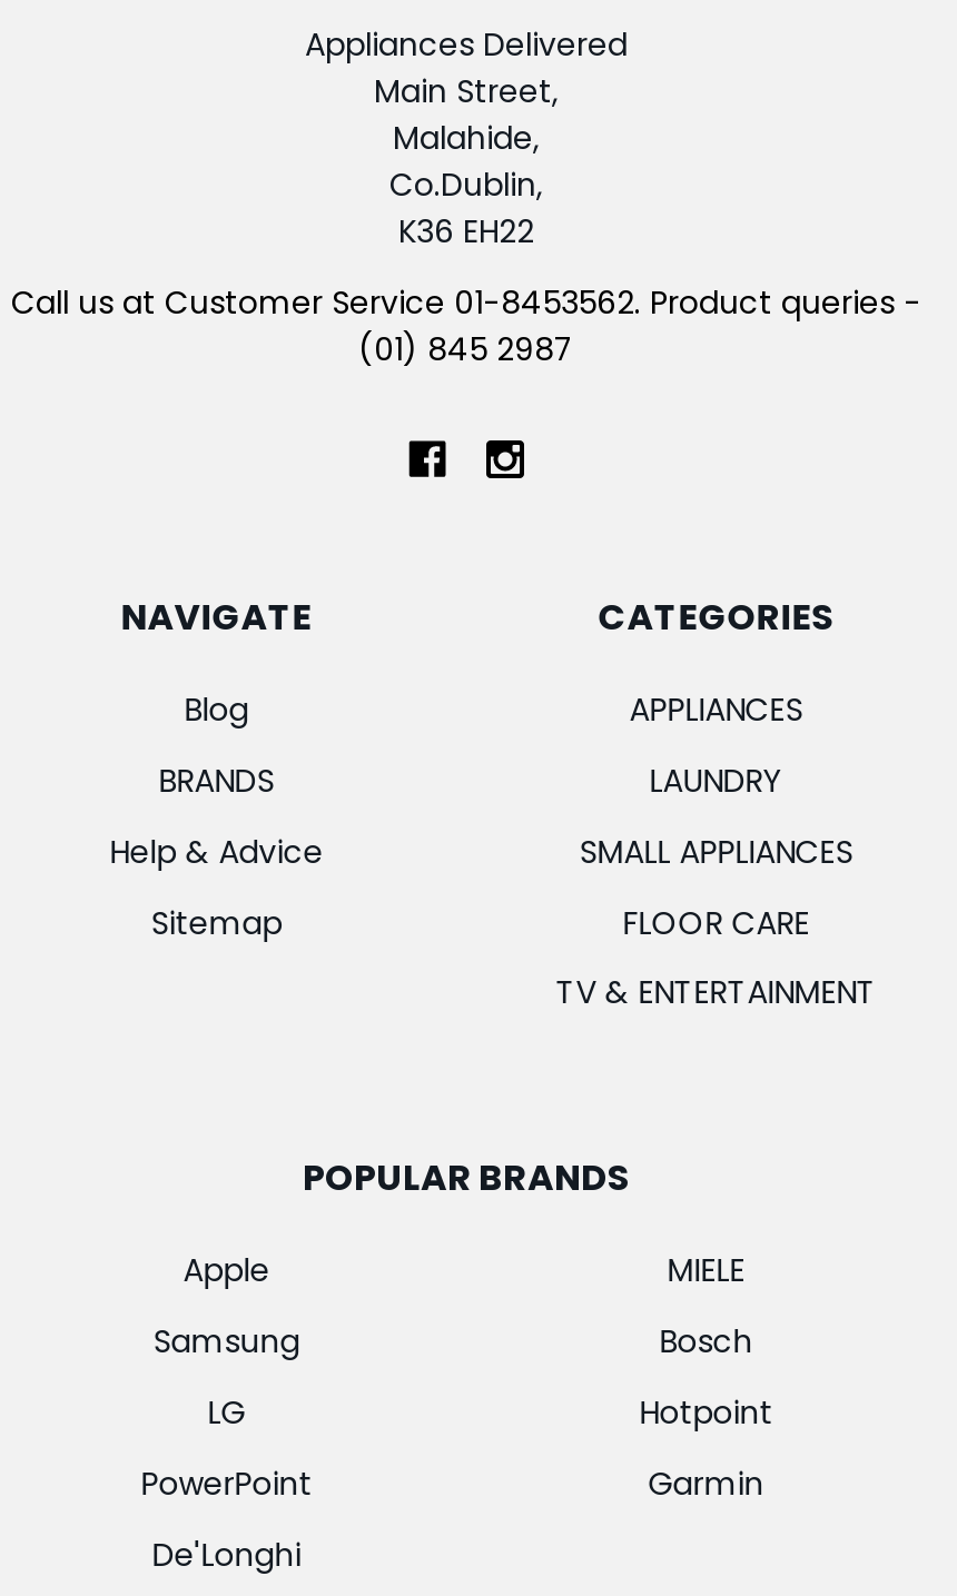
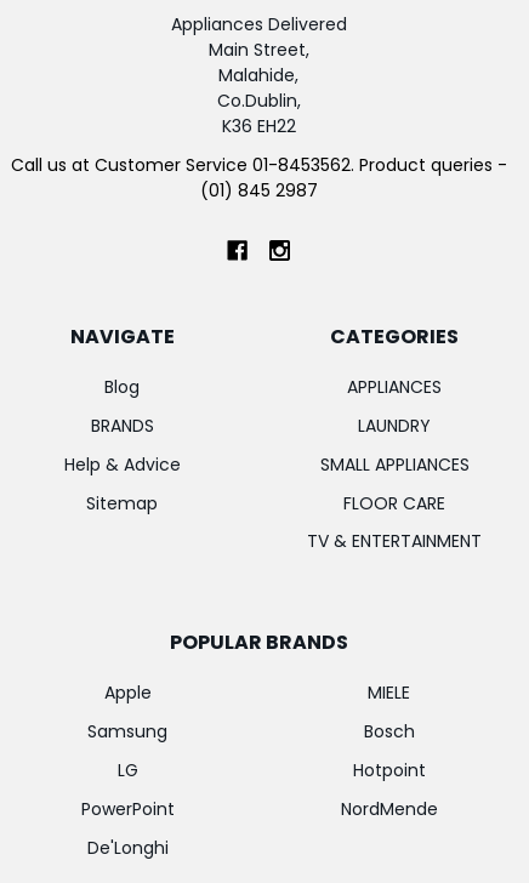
[648,1462,764,1507] Garmin -> [341,797,438,822] NordMende

